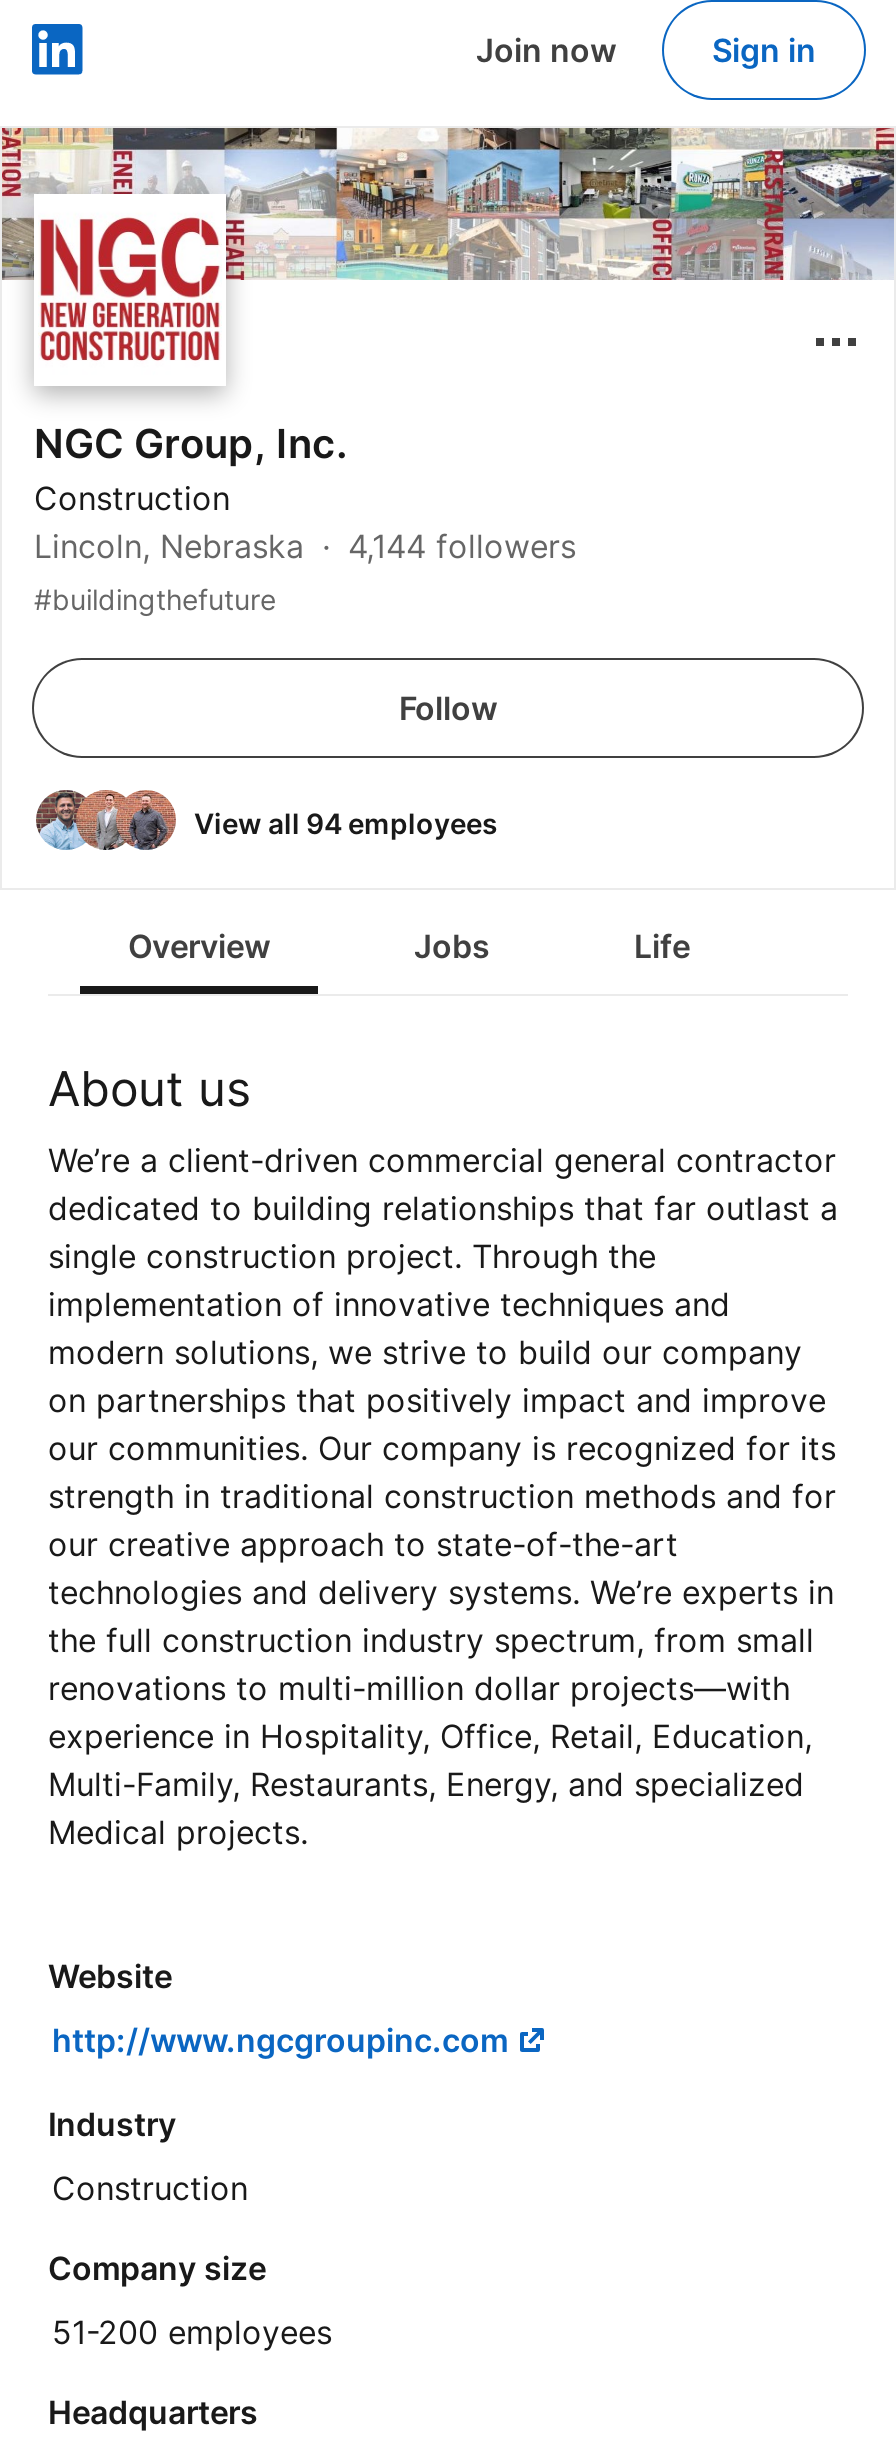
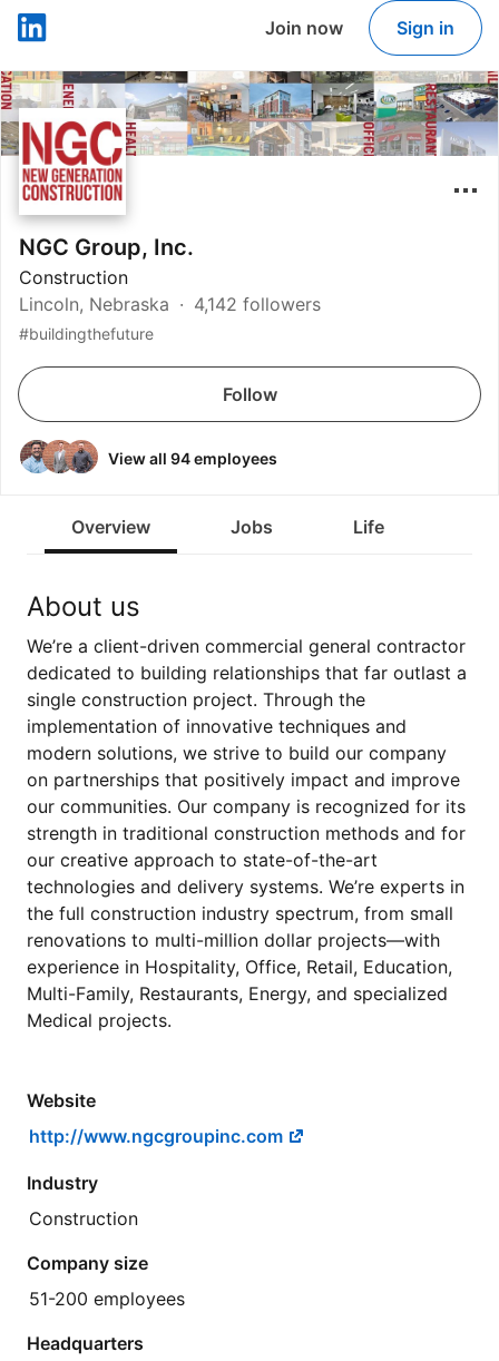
[34,526,576,566] Lincoln, Nebraska 4,144 followers -> [19,293,321,315] Lincoln, Nebraska 4,142 followers

